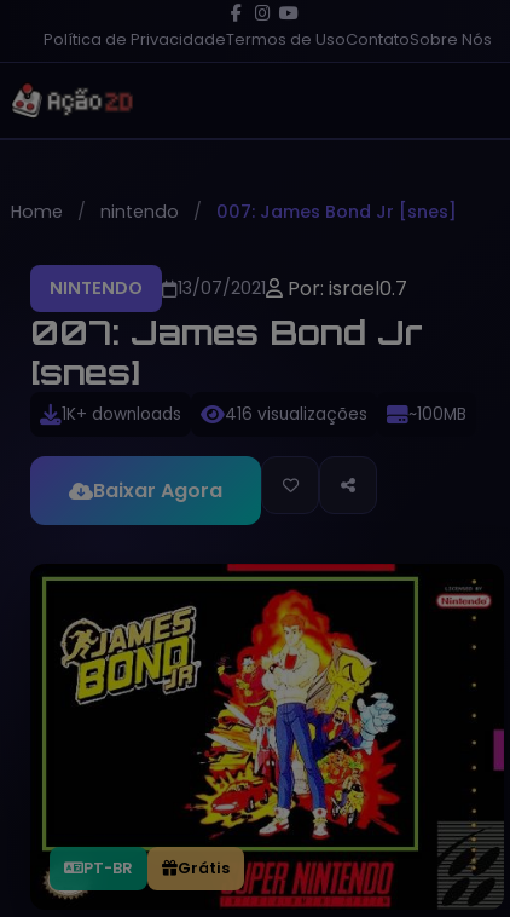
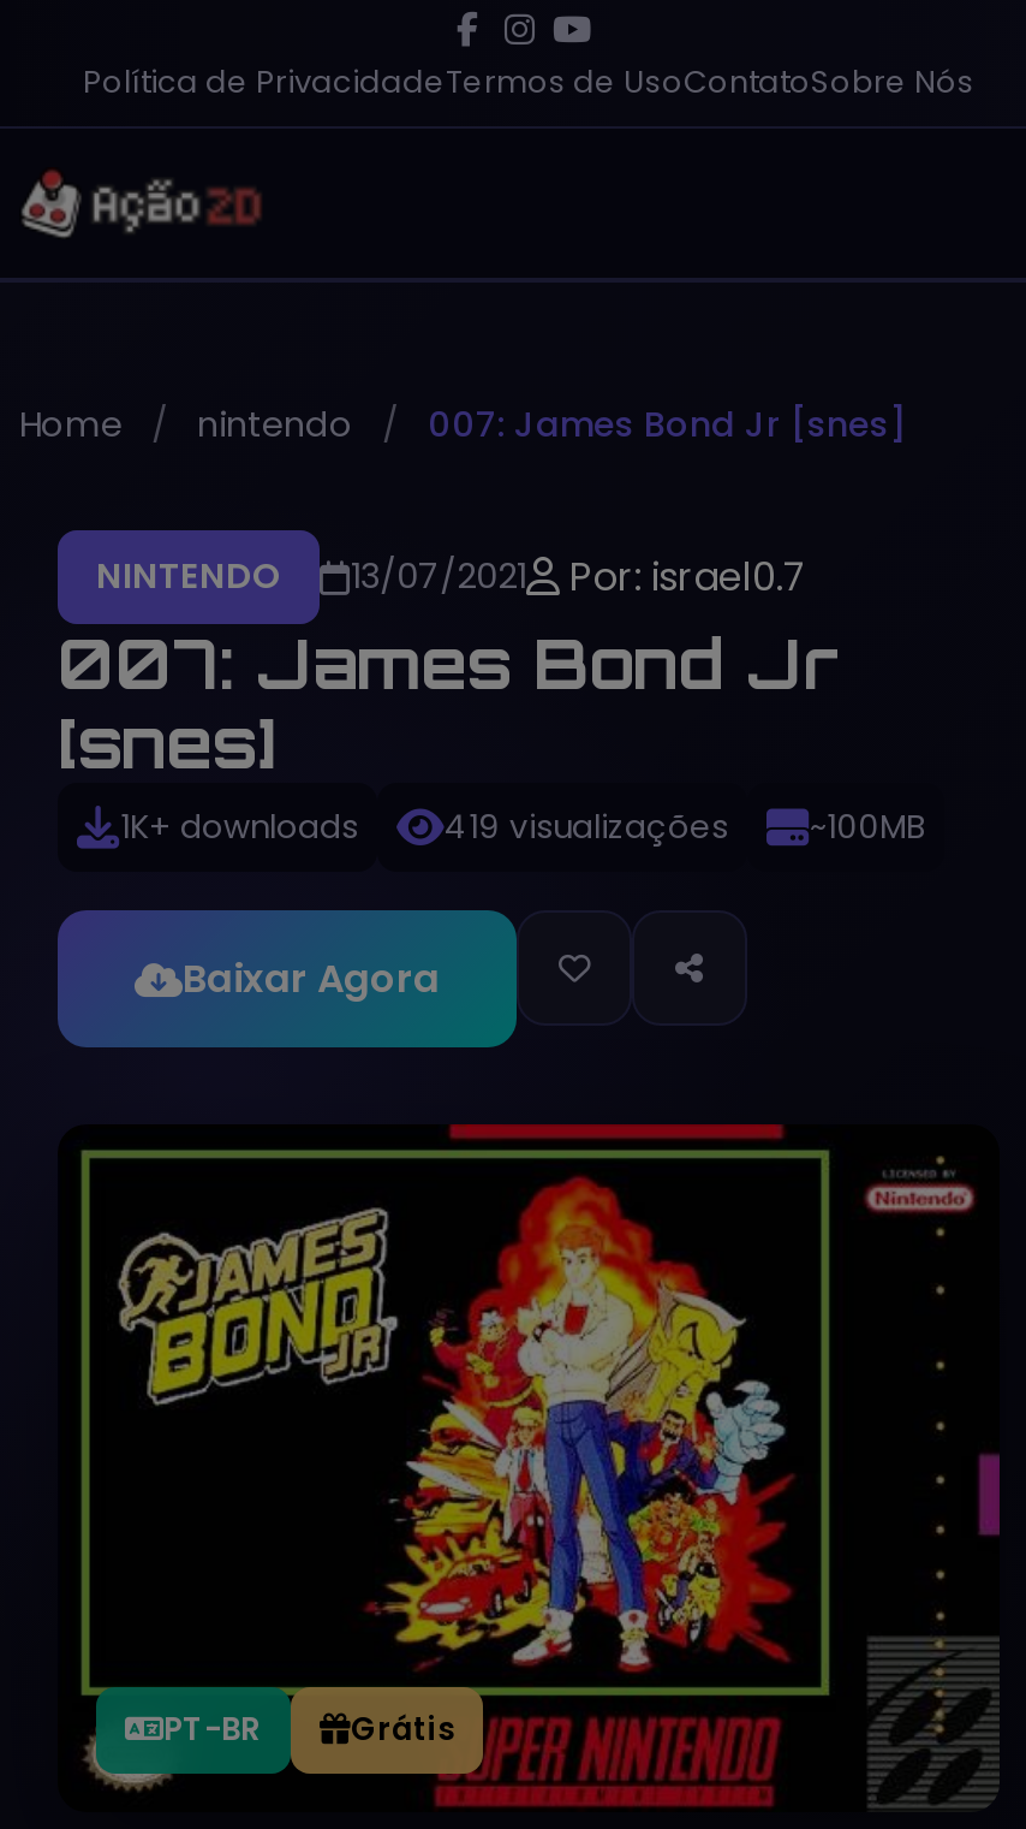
[225,403,367,426] 416 visualizações -> [445,804,728,850] 419 visualizações

